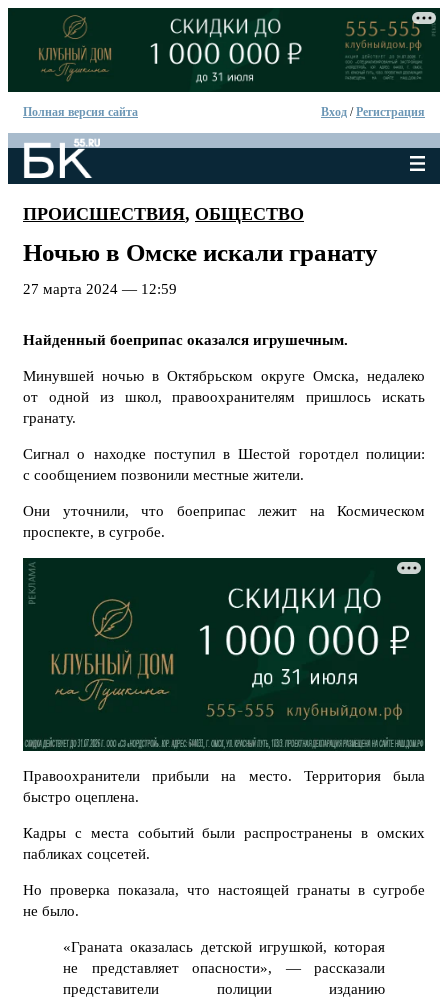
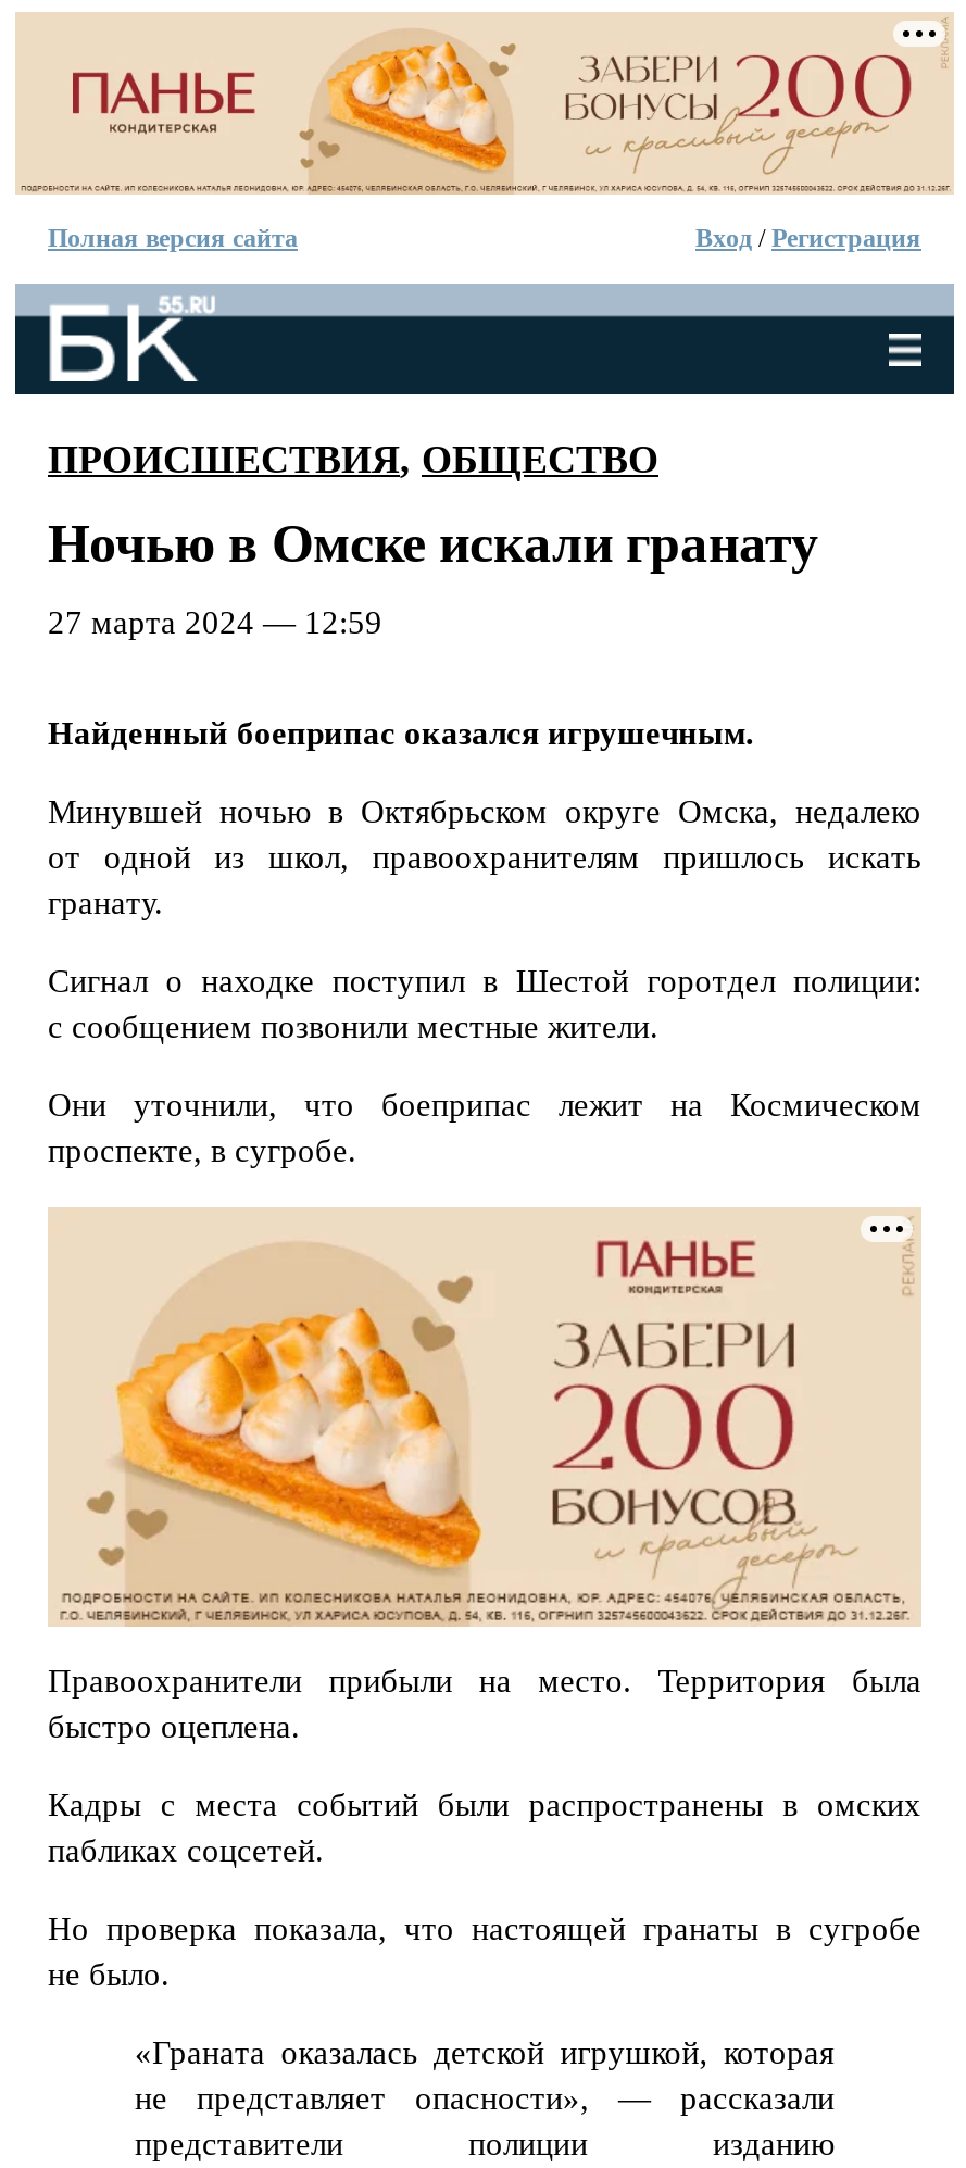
[7,7,441,93] [image] -> [15,12,954,195] [image]
[22,557,426,752] [image] -> [48,1207,921,1627] [image]

